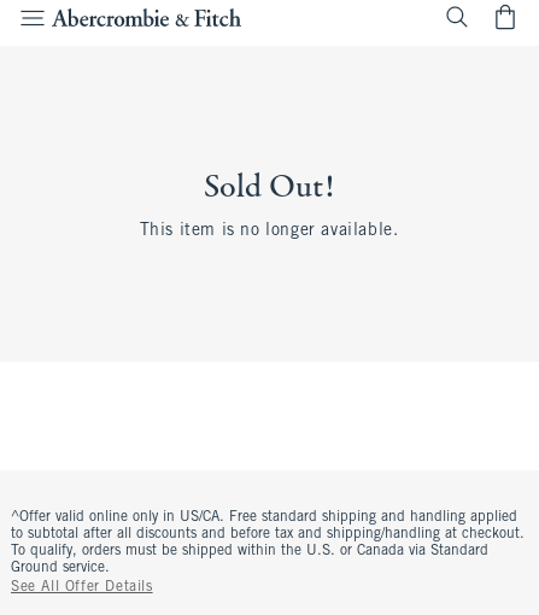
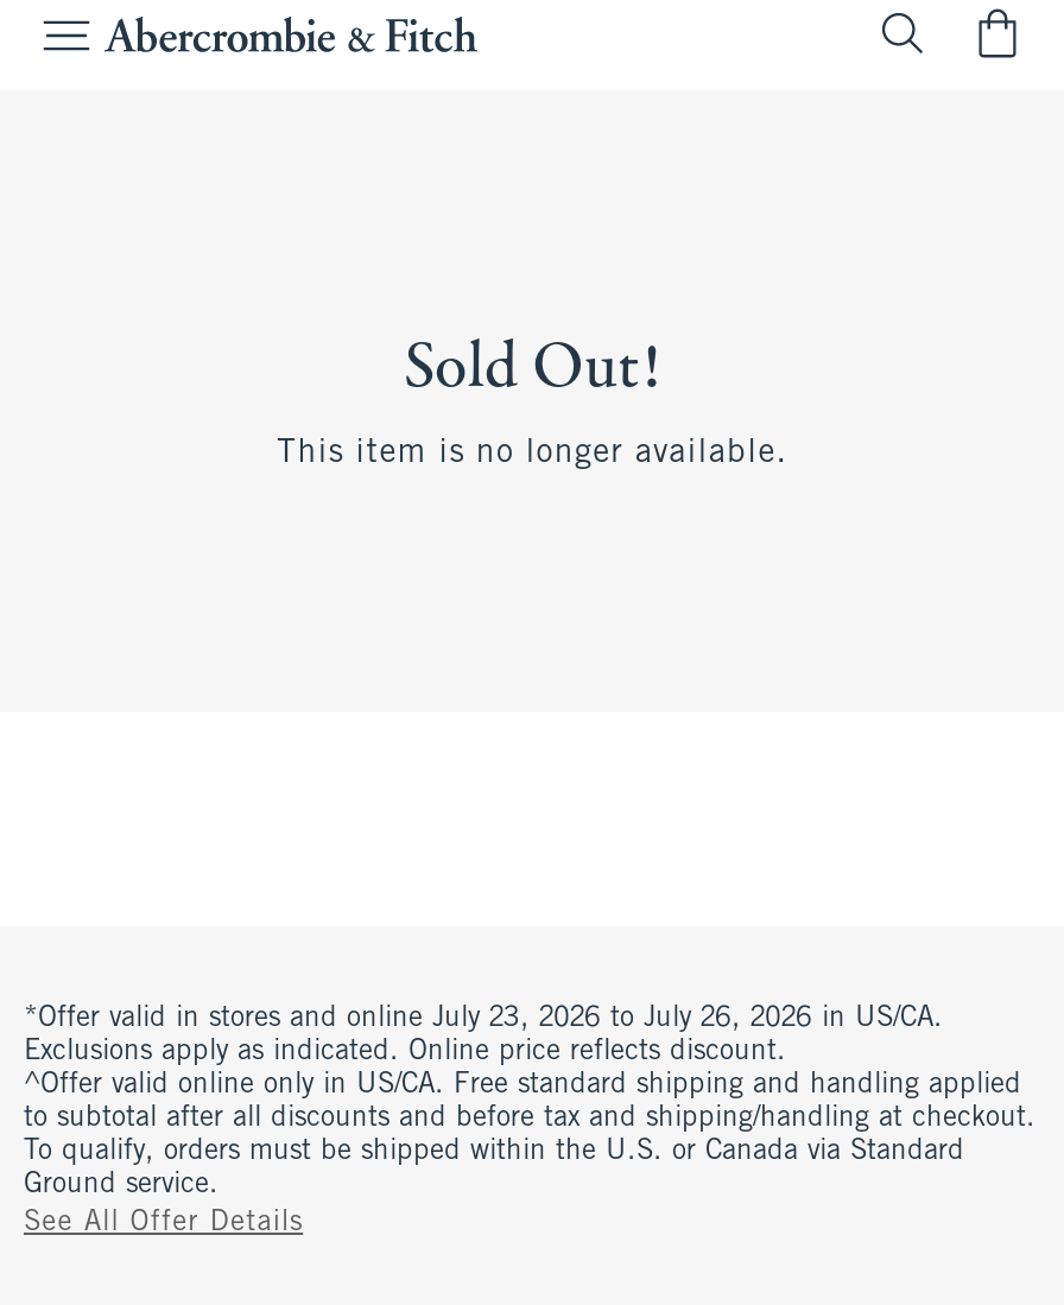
none -> [24,1005,943,1066] *Offer valid in stores and online July 23, 2026 to July 26, 2026 in US/CA. | Exclusions apply as indicated. Online price reflects discount.

